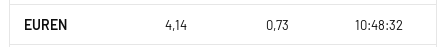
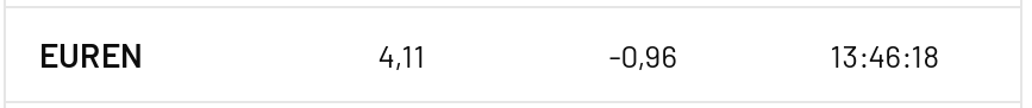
[165,16,187,32] 4,14 -> [378,36,425,74] 4,11
[266,16,289,32] 0,73 -> [609,36,678,74] -0,96
[355,16,403,32] 10:48:32 -> [830,36,940,74] 13:46:18

